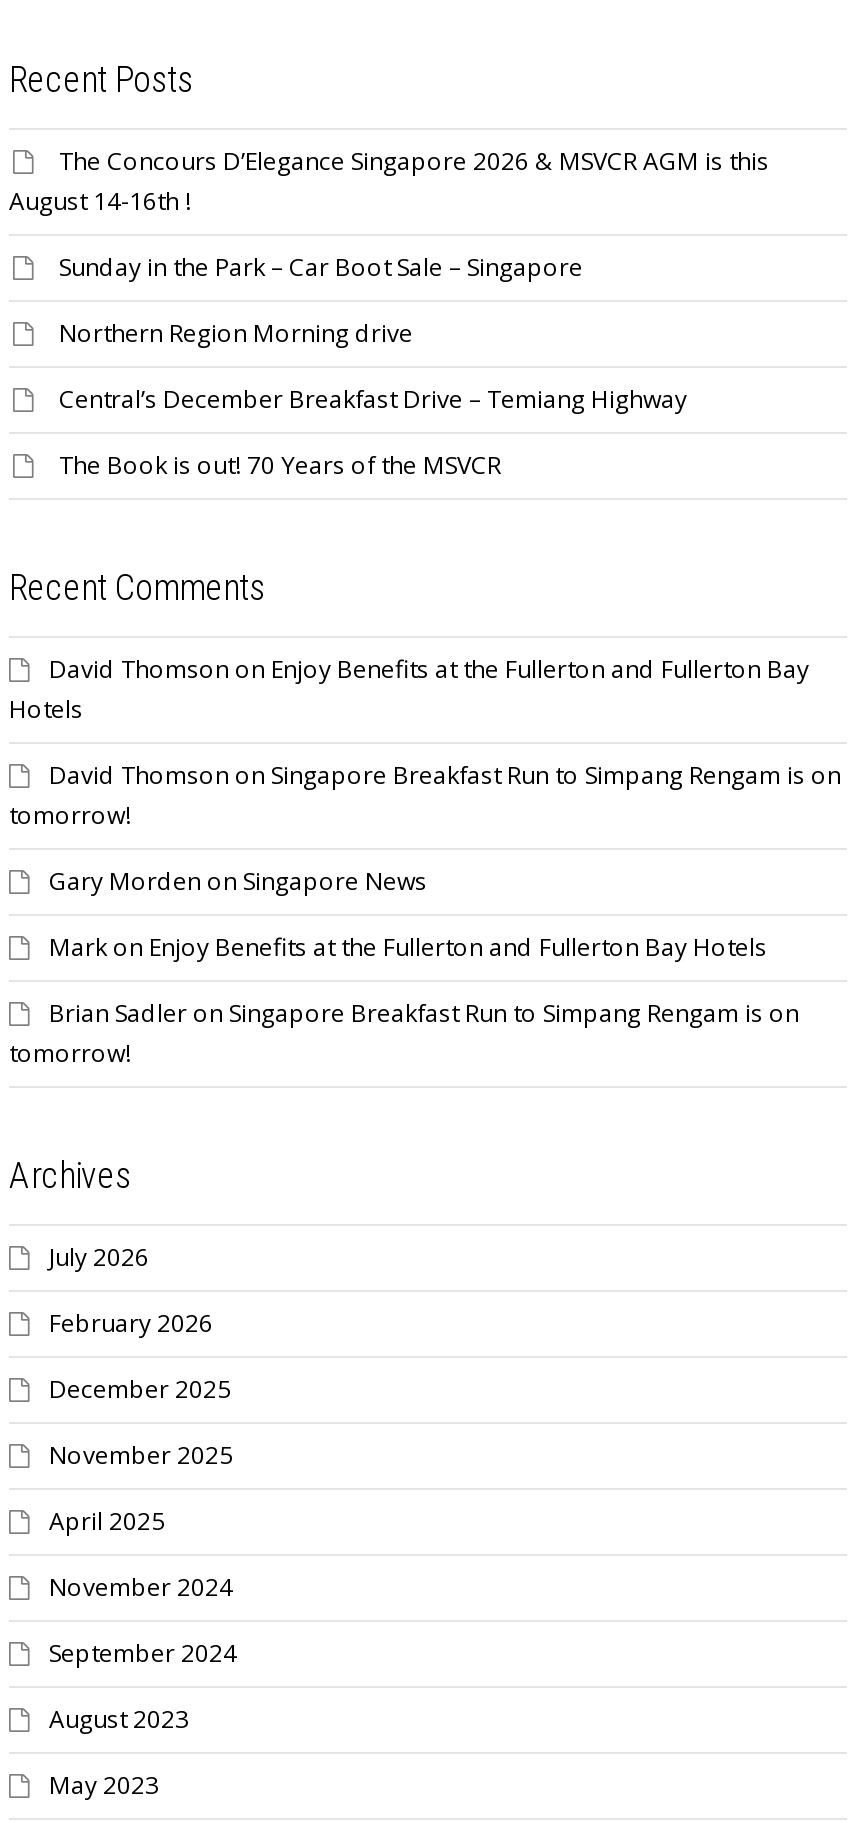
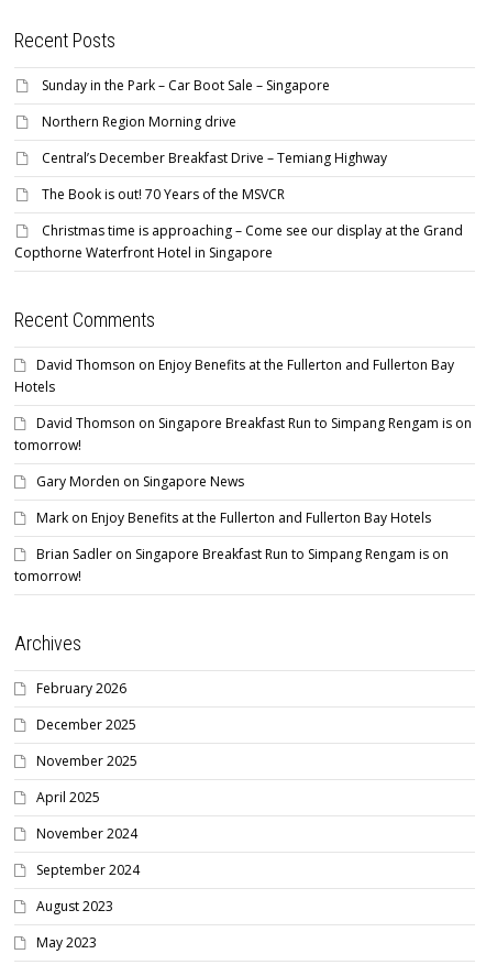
[9,144,769,218] The Concours D’Elegance Singapore 2026 & MSVCR AGM is this | August 14-16th ! -> none
moved [59,250,687,482] -> [42,76,387,203]: Sunday in the Park – Car Boot Sale – Singapore | Northern Region Morning drive | Central’s December Breakfast Drive – Temiang Highway | The Book is out! 70 Years of the MSVCR
none -> [14,221,463,262] Christmas time is approaching – Come see our display at the Grand | Copthorne Waterfront Hotel in Singapore
[49,1240,149,1274] July 2026 -> none

